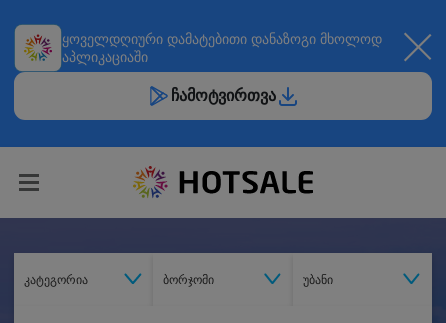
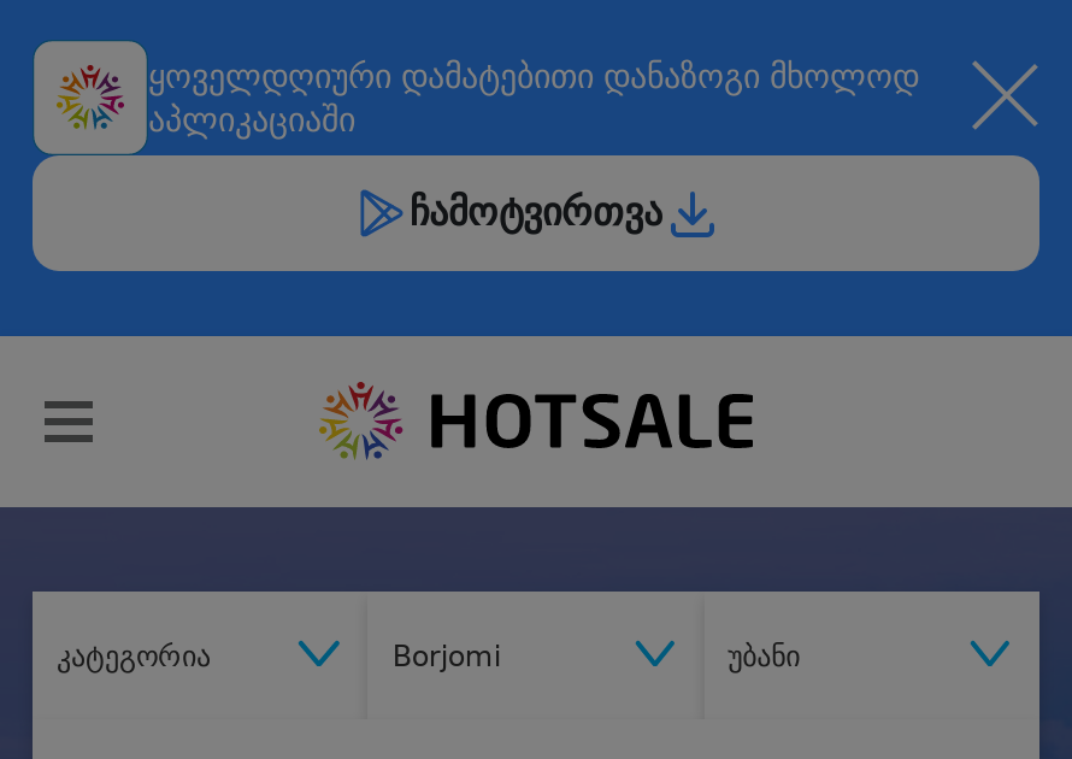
[163,273,214,287] ბორჯომი -> [392,640,501,673] Borjomi

